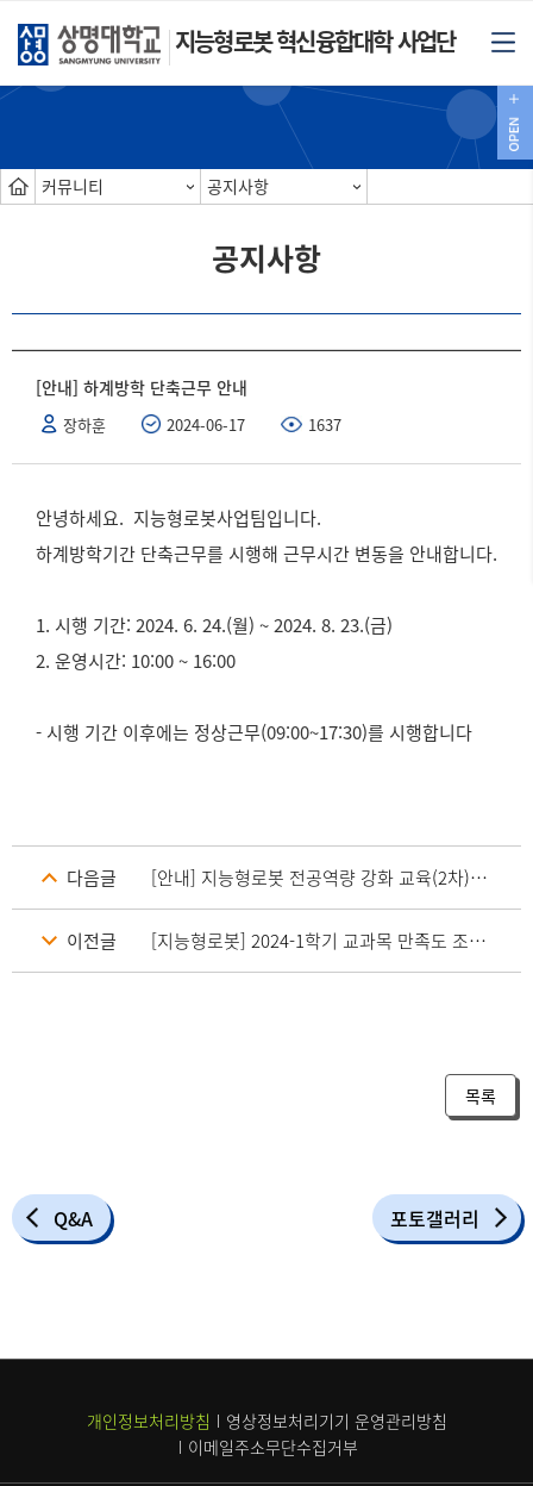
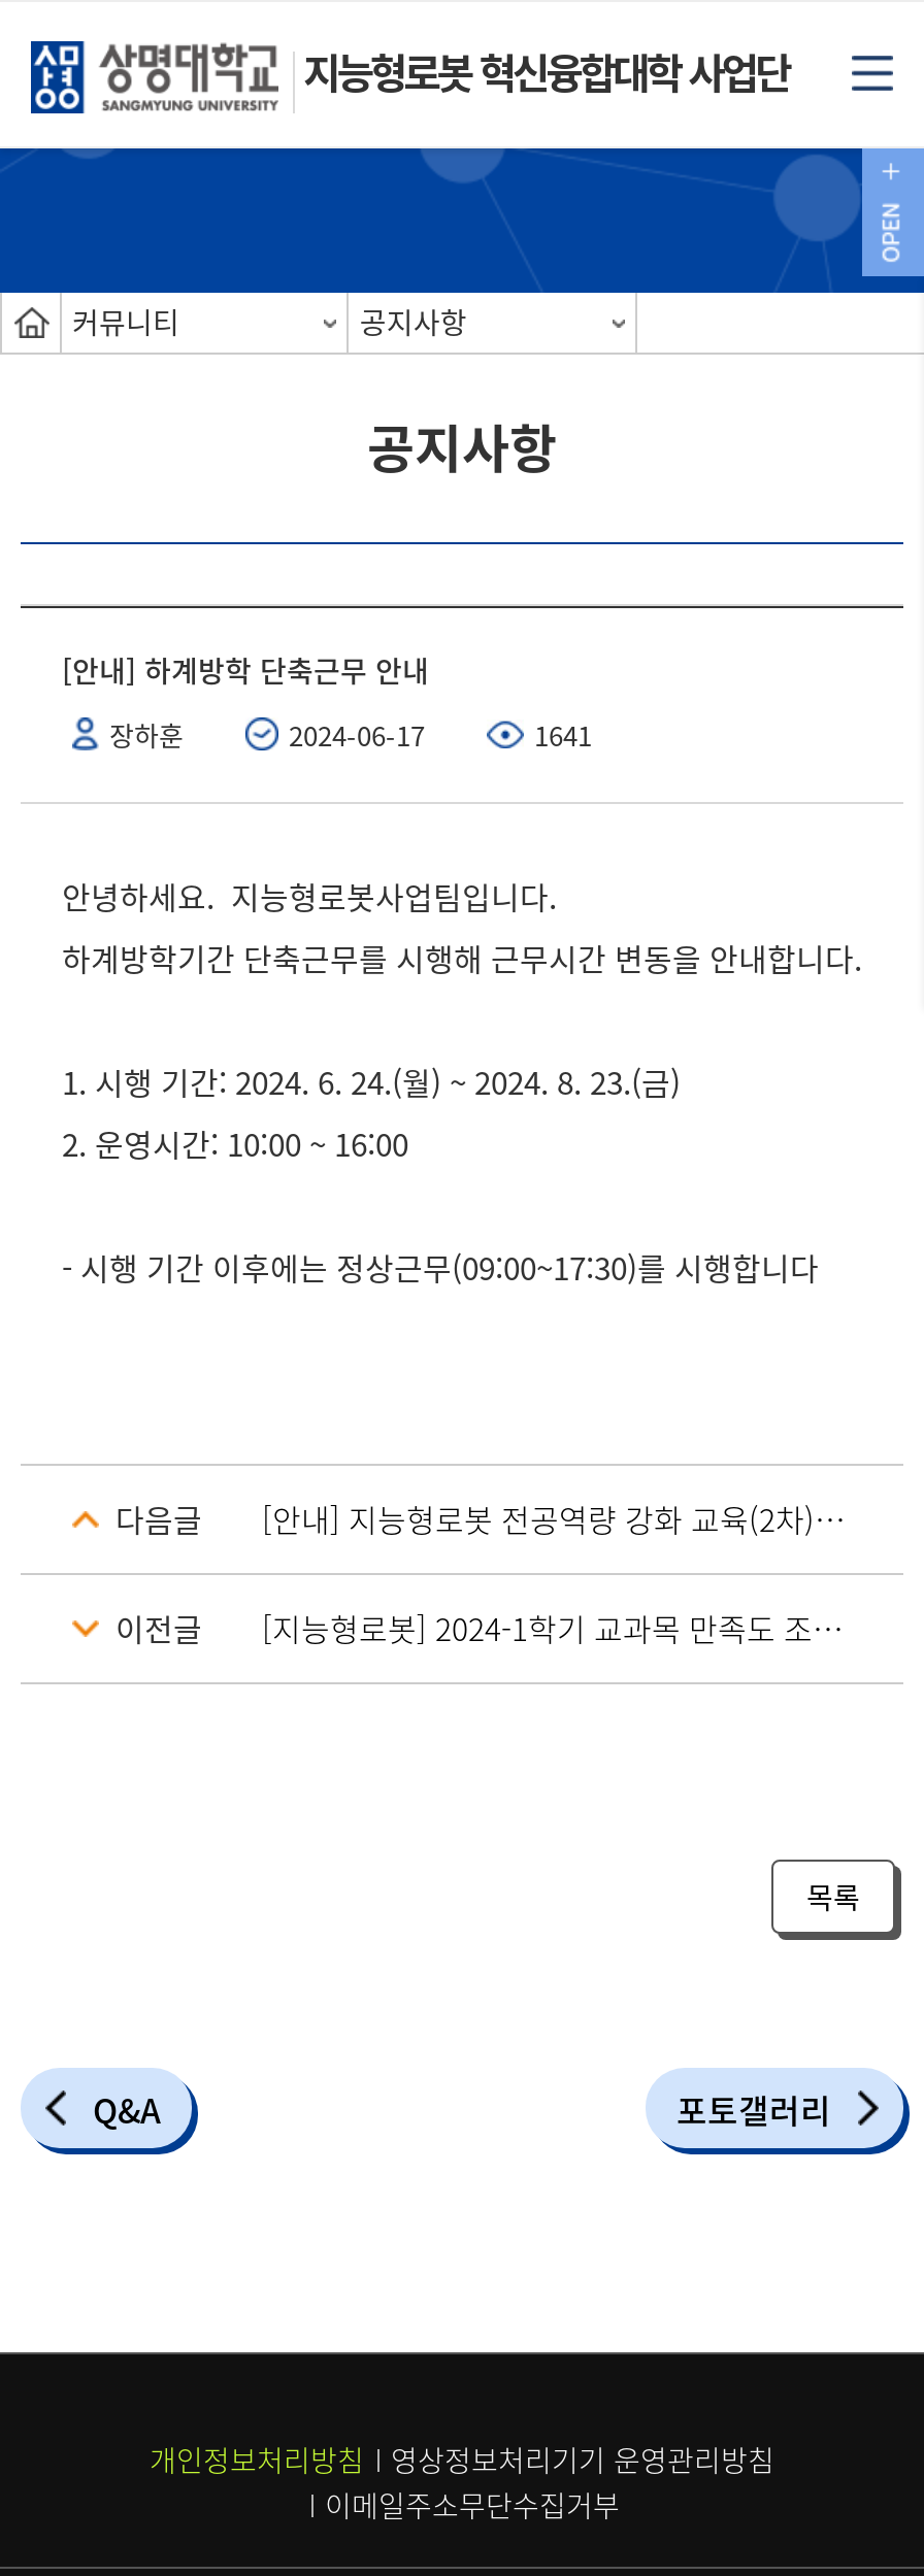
[308,413,341,435] 1637 -> [534,715,592,754] 1641

